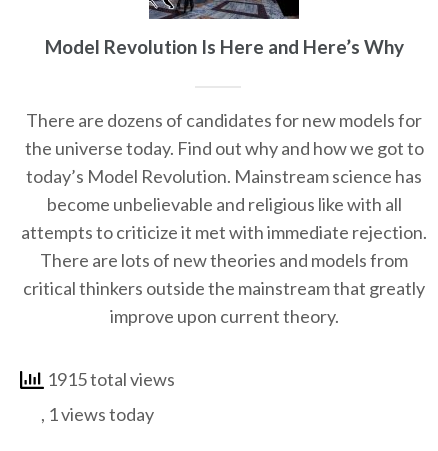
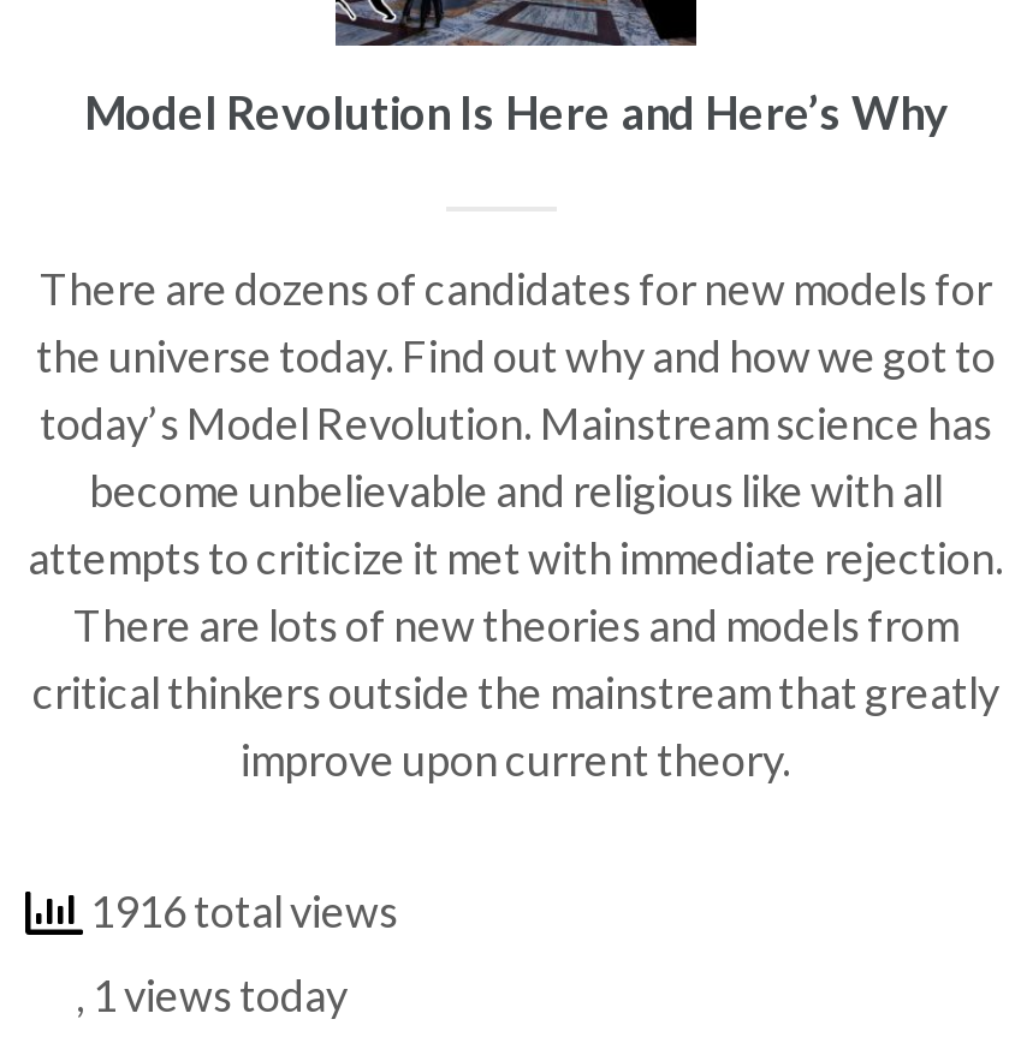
[44,367,175,389] 1915 total views -> [83,883,398,936] 1916 total views

